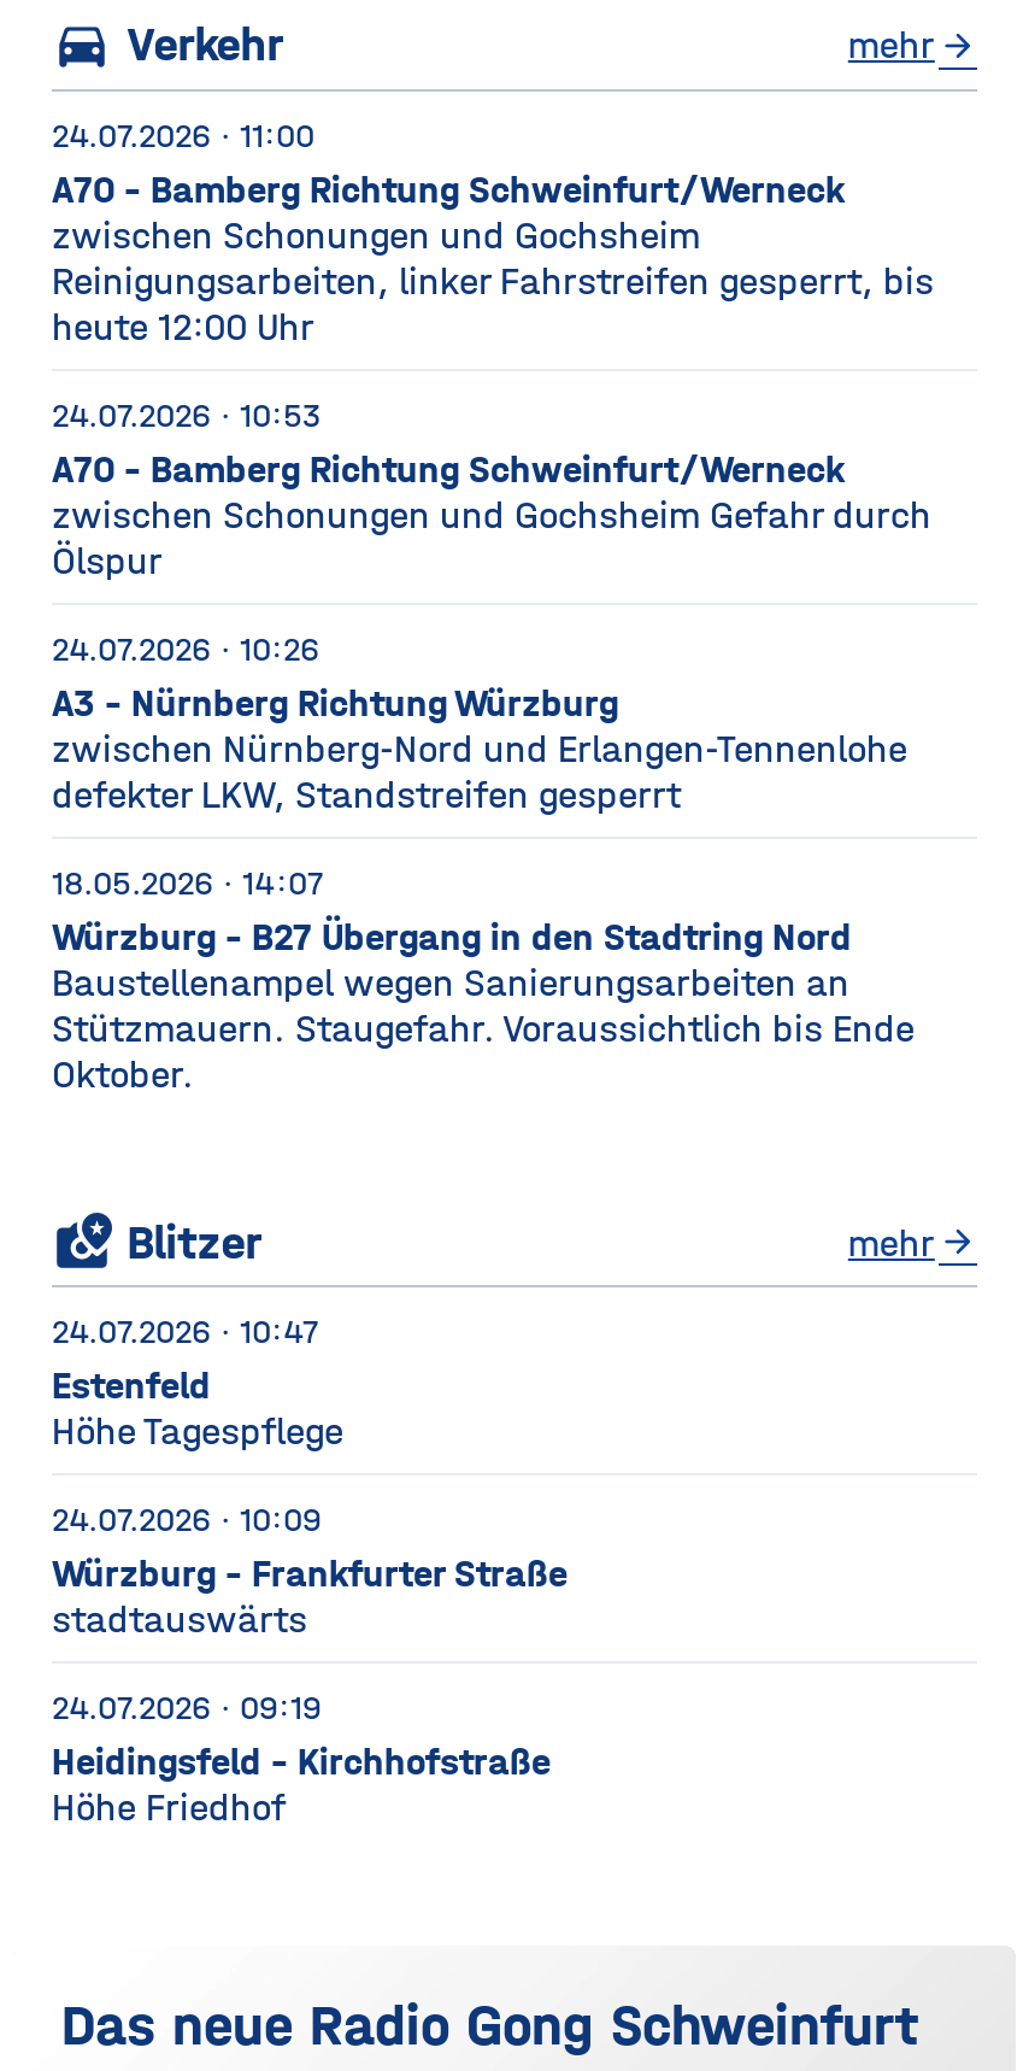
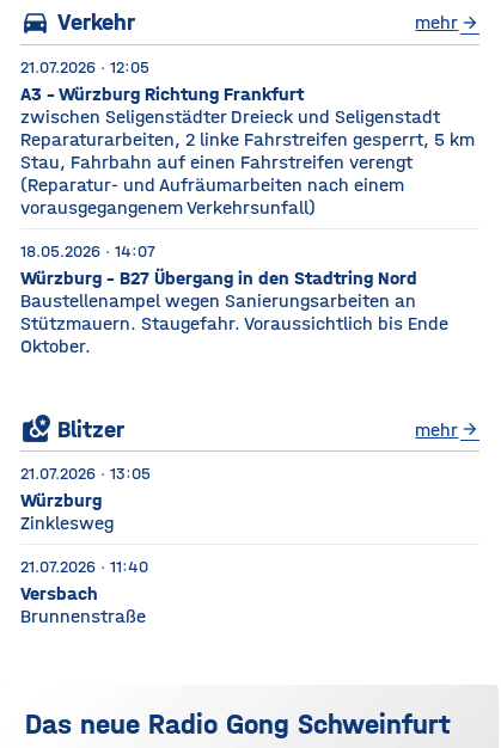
[52,115,934,817] 24.07.2026 · 11:00 | A70 - Bamberg Richtung Schweinfurt/Werneck | zwischen Schonungen und Gochsheim | Reinigungsarbeiten, linker Fahrstreifen gesperrt, bis | heute 12:00 Uhr | 24.07.2026 · 10:53 | A70 - Bamberg Richtung Schweinfurt/Werneck | zwischen Schonungen und Gochsheim Gefahr durch | Ölspur | 24.07.2026 · 10:26 | A3 - Nürnberg Richtung Würzburg | zwischen Nürnberg-Nord und Erlangen-Tennenlohe | defekter LKW, Standstreifen gesperrt -> [20,57,475,218] 21.07.2026 · 12:05 | A3 - Würzburg Richtung Frankfurt | zwischen Seligenstädter Dreieck und Seligenstadt | Reparaturarbeiten, 2 linke Fahrstreifen gesperrt, 5 km | Stau, Fahrbahn auf einen Fahrstreifen verengt | (Reparatur- und Aufräumarbeiten nach einem | vorausgegangenem Verkehrsunfall)
[52,1313,568,1831] 24.07.2026 · 10:47 | Estenfeld | Höhe Tagespflege | 24.07.2026 · 10:09 | Würzburg - Frankfurter Straße | stadtauswärts | 24.07.2026 · 09:19 | Heidingsfeld - Kirchhofstraße | Höhe Friedhof -> [20,464,151,628] 21.07.2026 · 13:05 | Würzburg | Zinklesweg | 21.07.2026 · 11:40 | Versbach | Brunnenstraße

